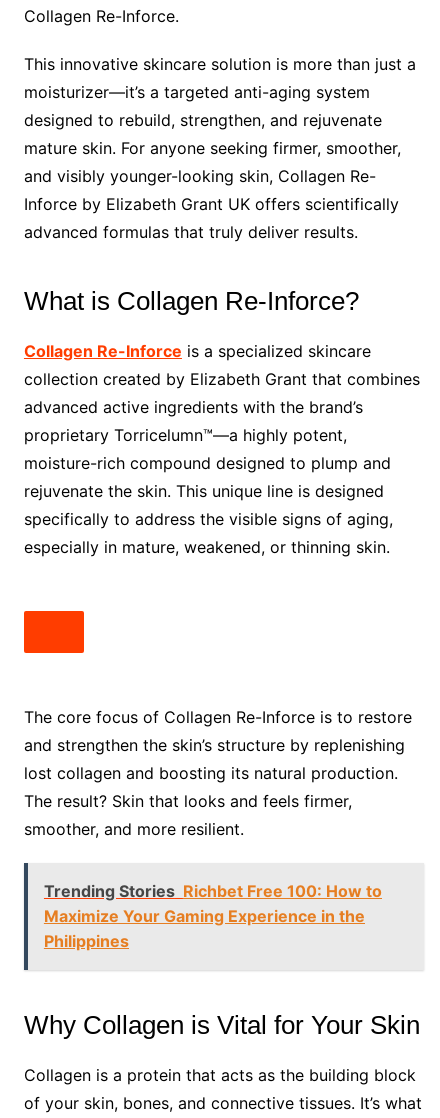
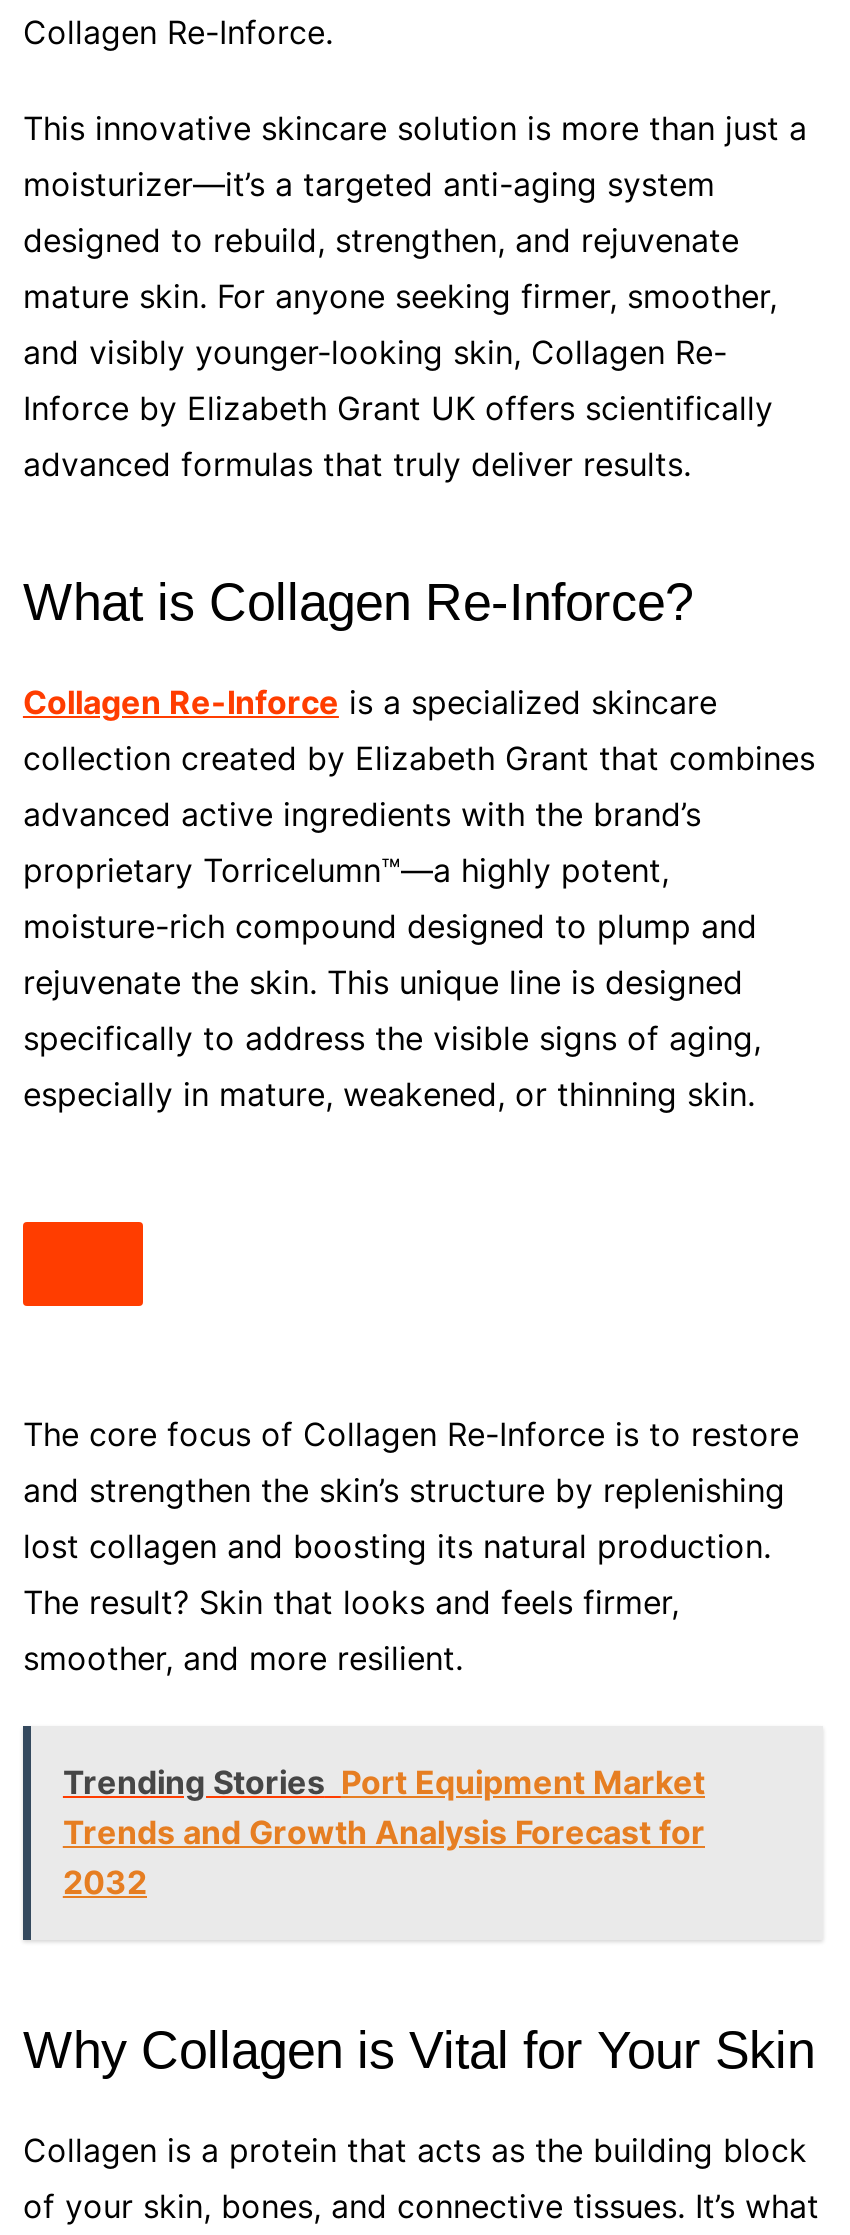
[44,881,382,951] Trending Stories Richbet Free 100: How to | Maximize Your Gaming Experience in the | Philippines -> [63,1762,705,1902] Trending Stories Port Equipment Market | Trends and Growth Analysis Forecast for | 2032

